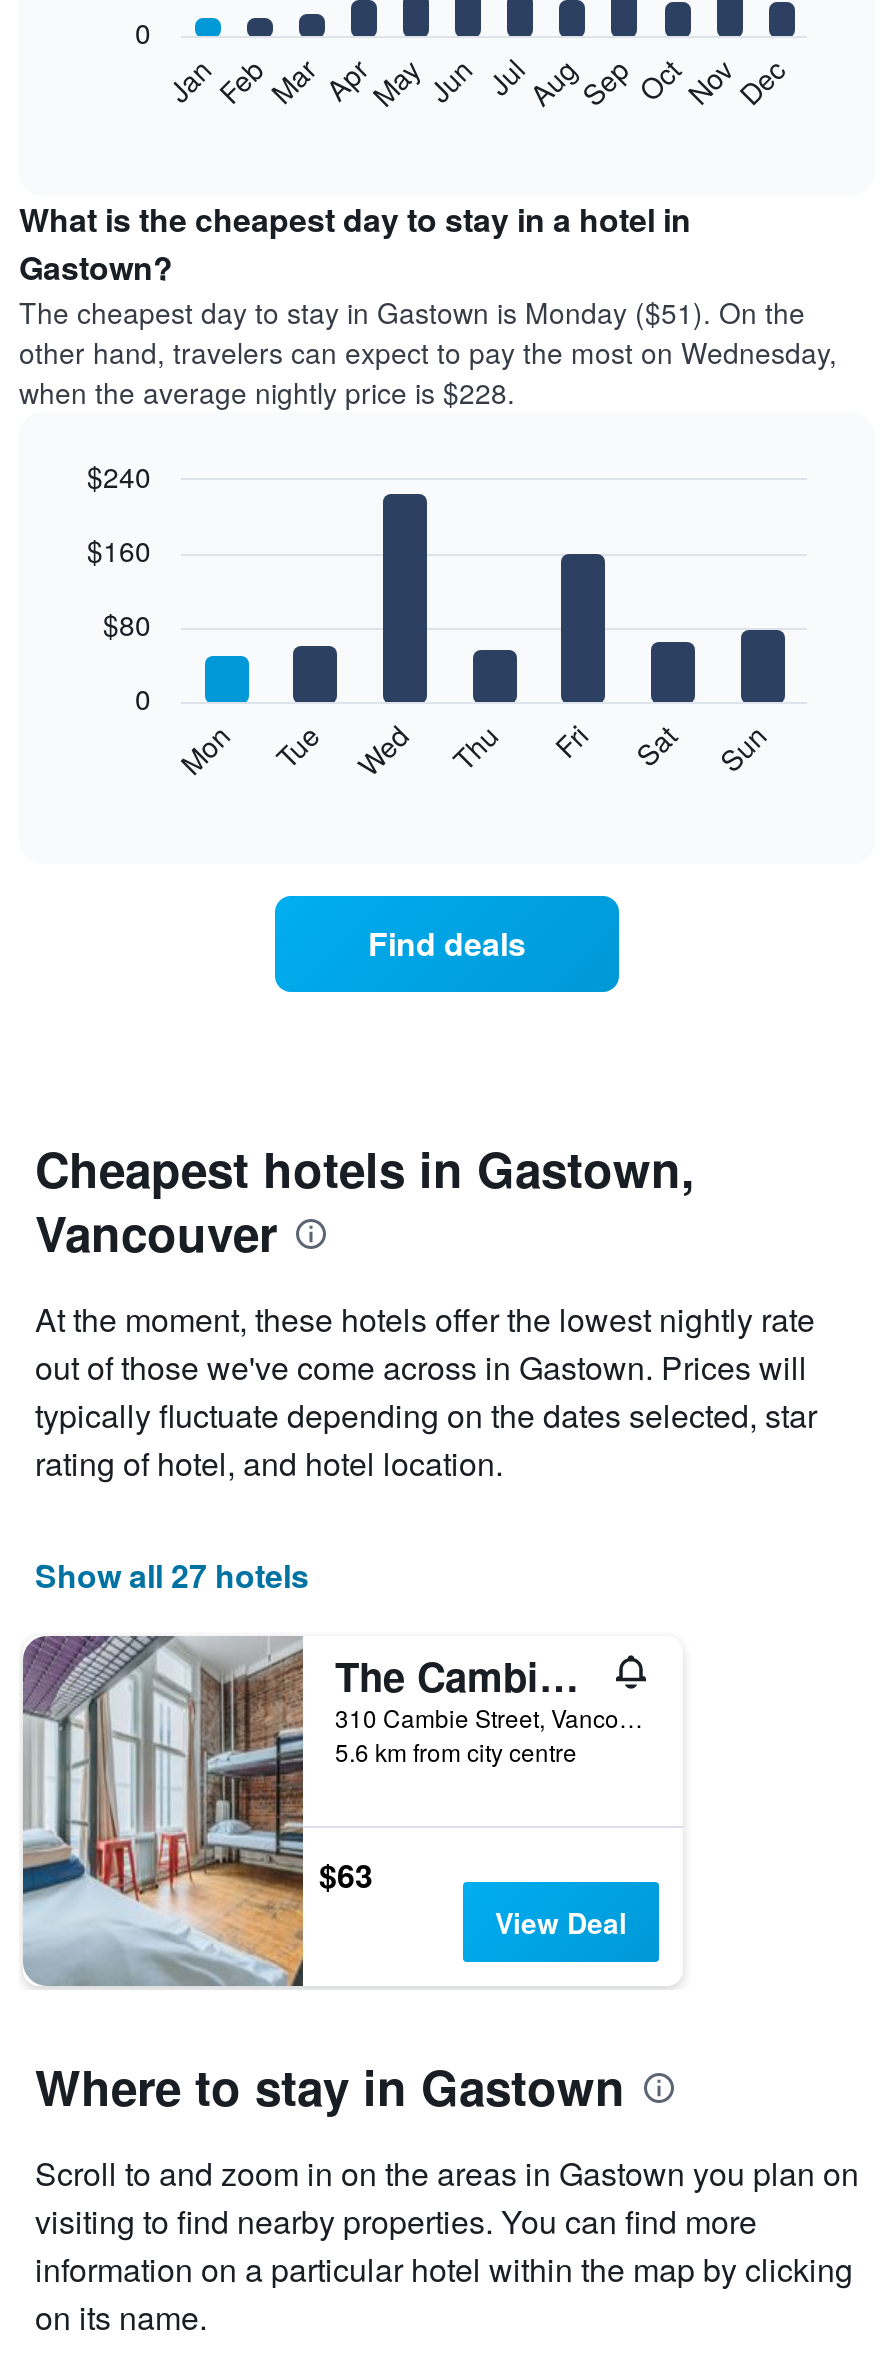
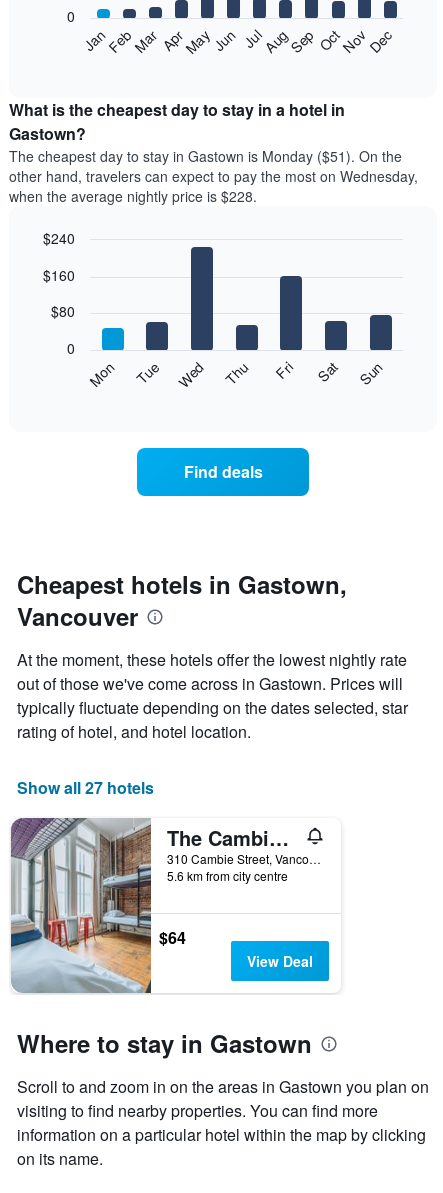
[319,1852,373,1898] $63 -> [159,926,186,949] $64

